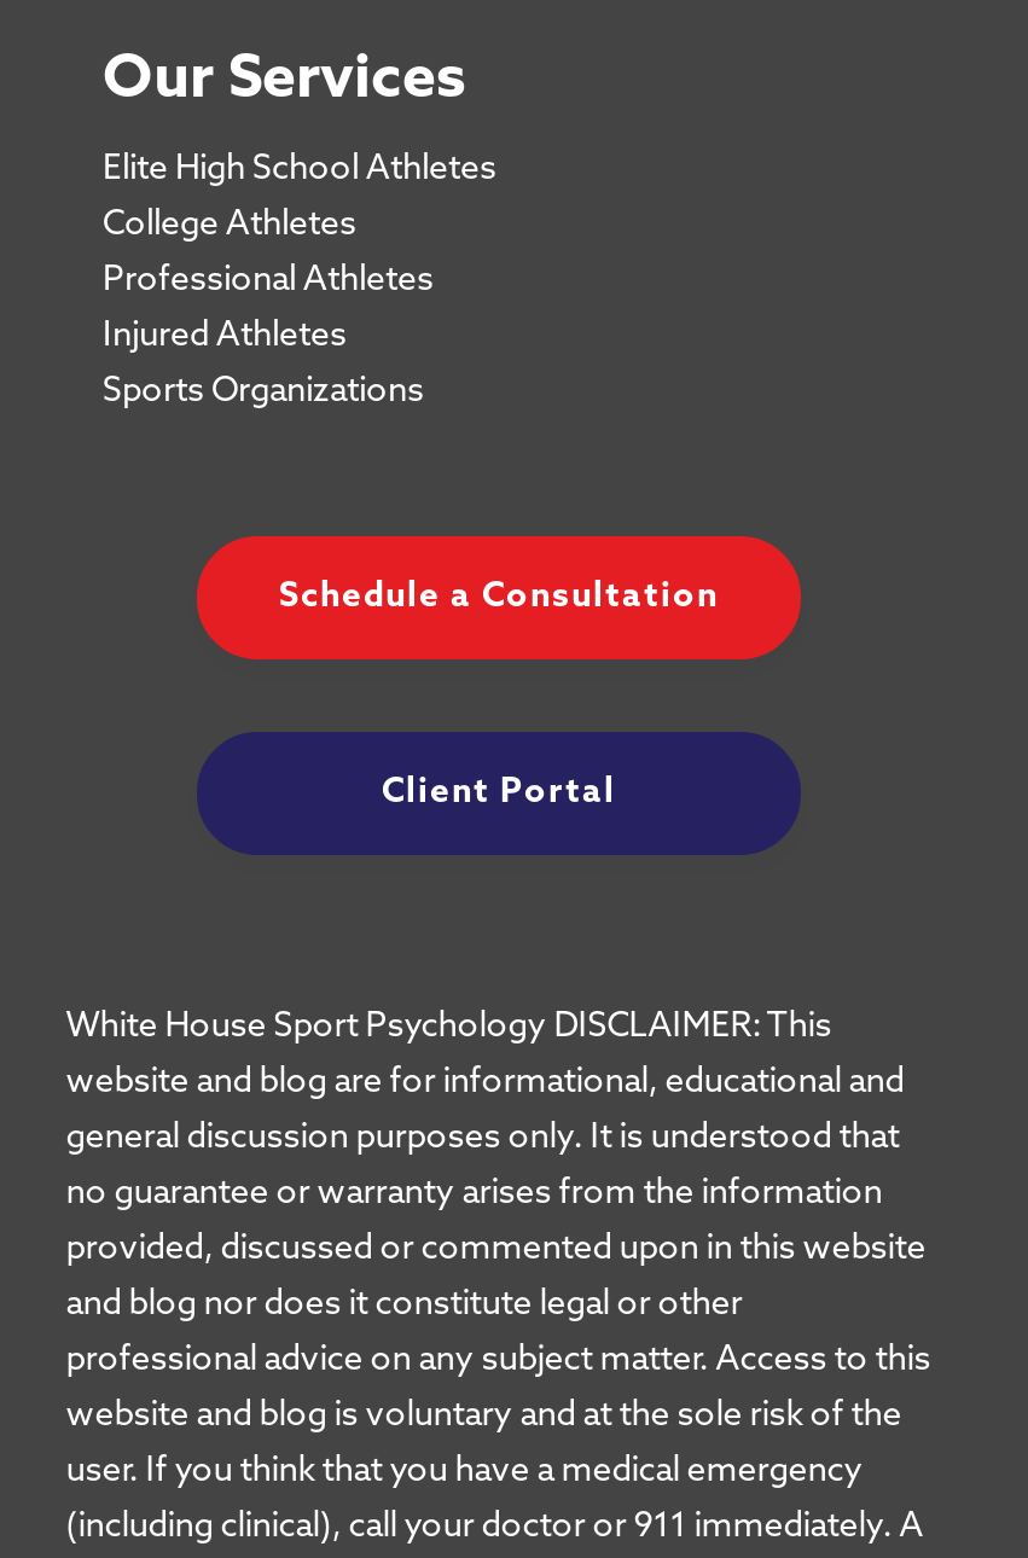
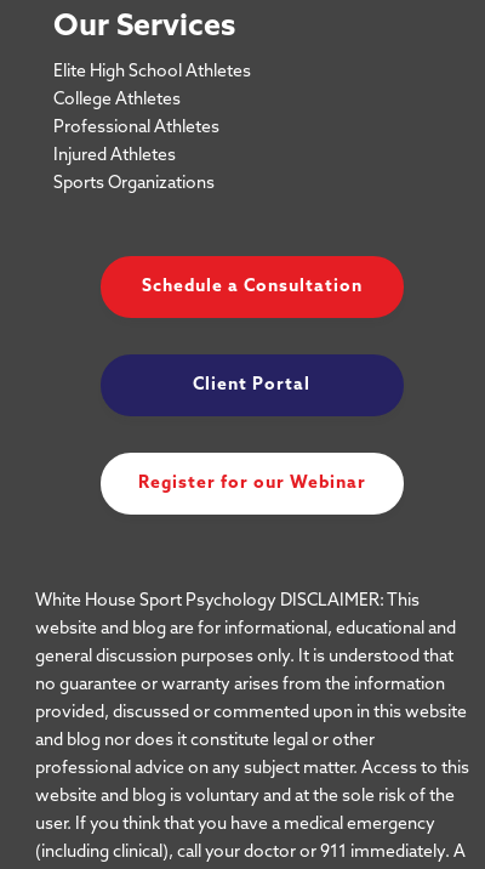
none -> [99,451,405,516] [image] | Register for our Webinar

